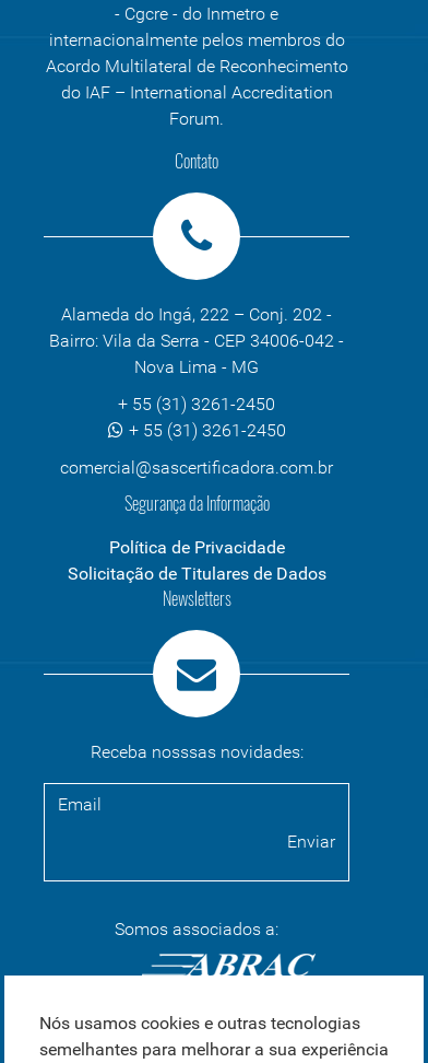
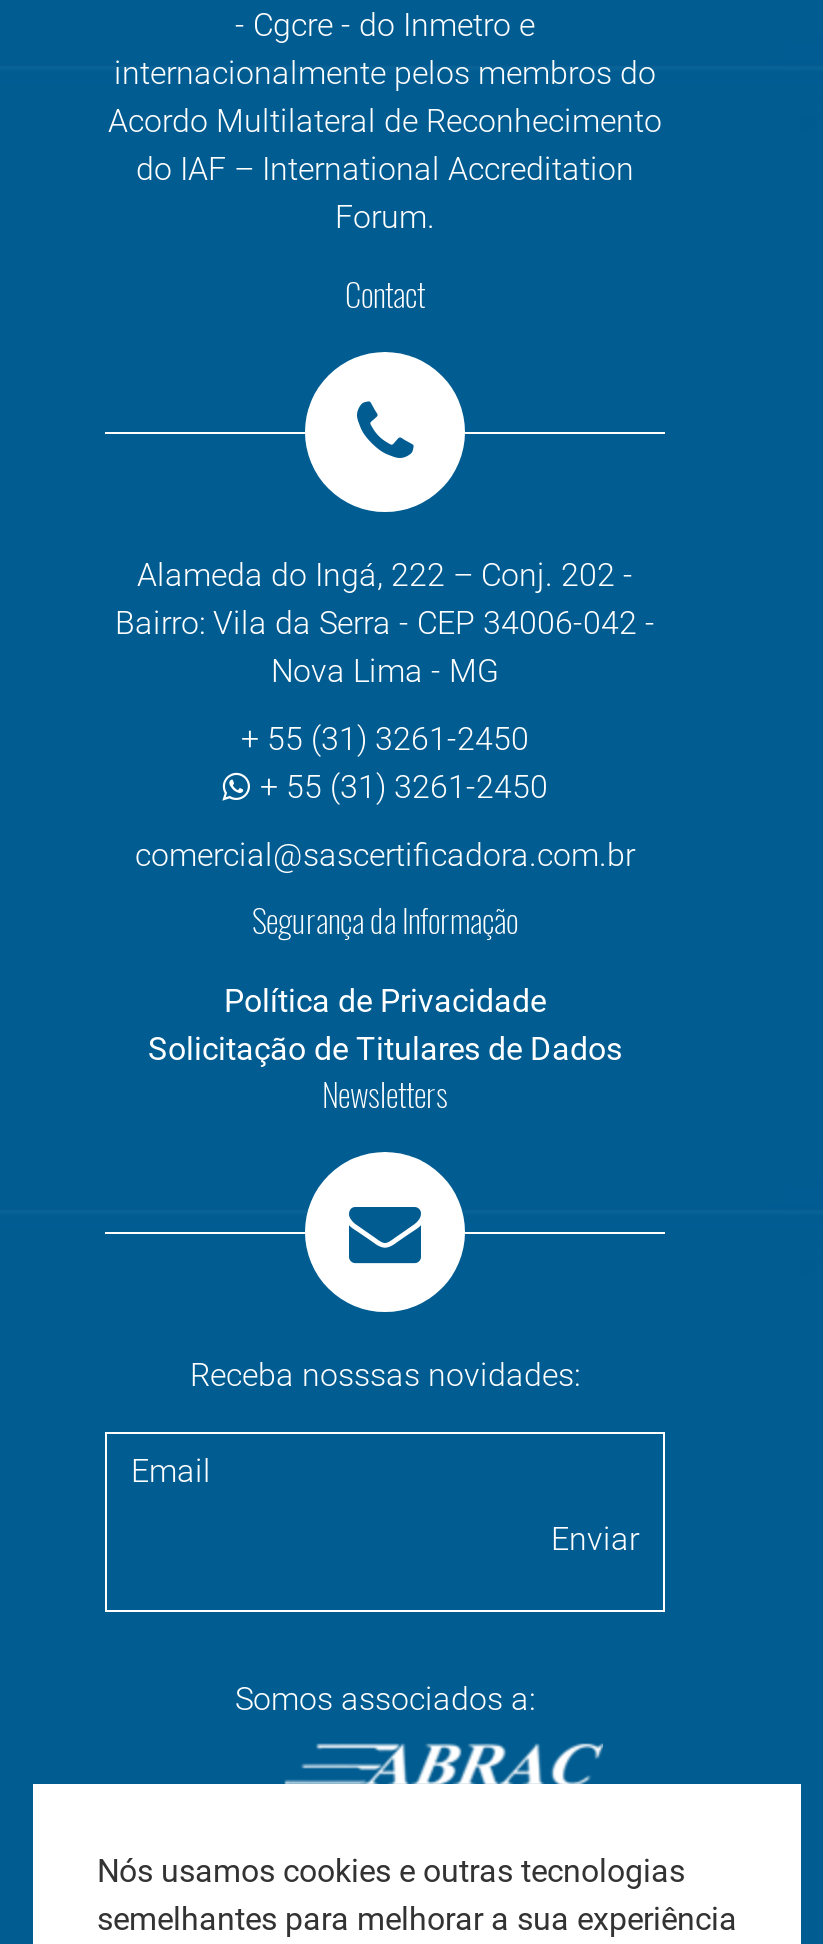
[175,147,218,174] Contato -> [345,268,425,318] Contact

